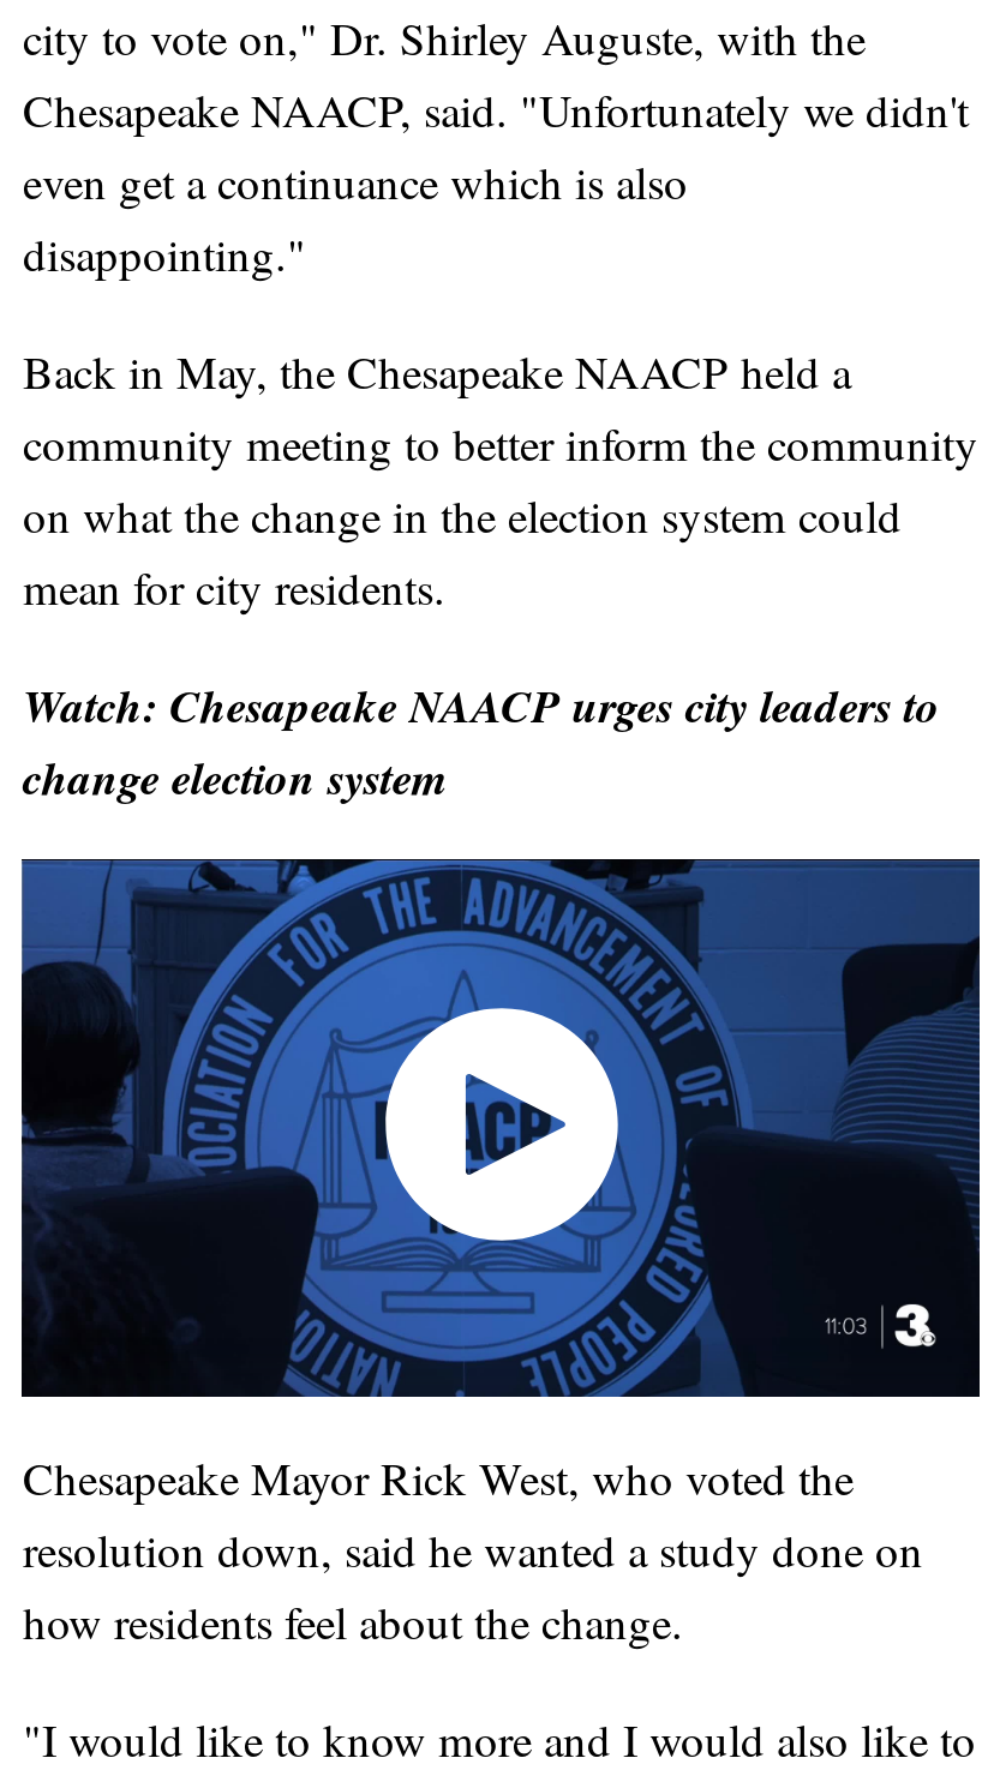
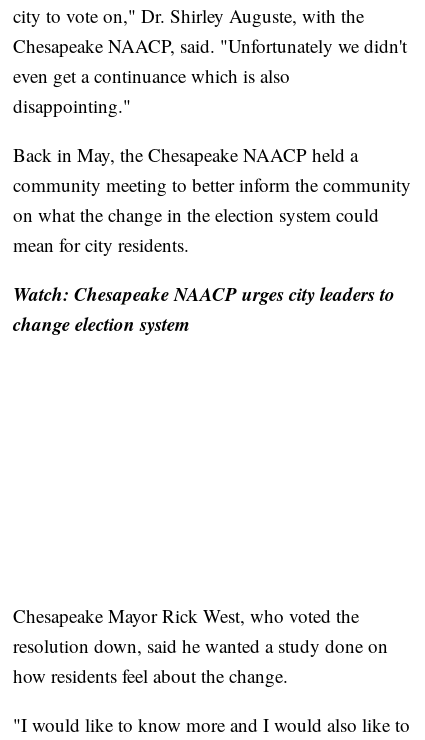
[19,857,982,1399] [image] -> none

